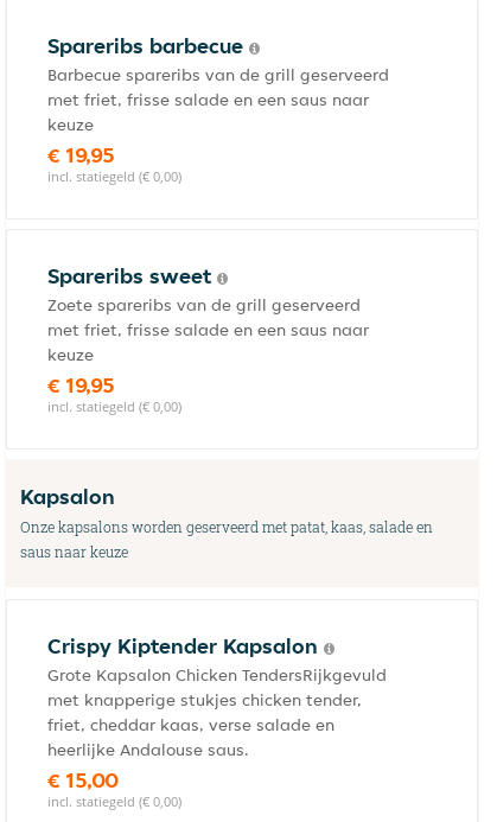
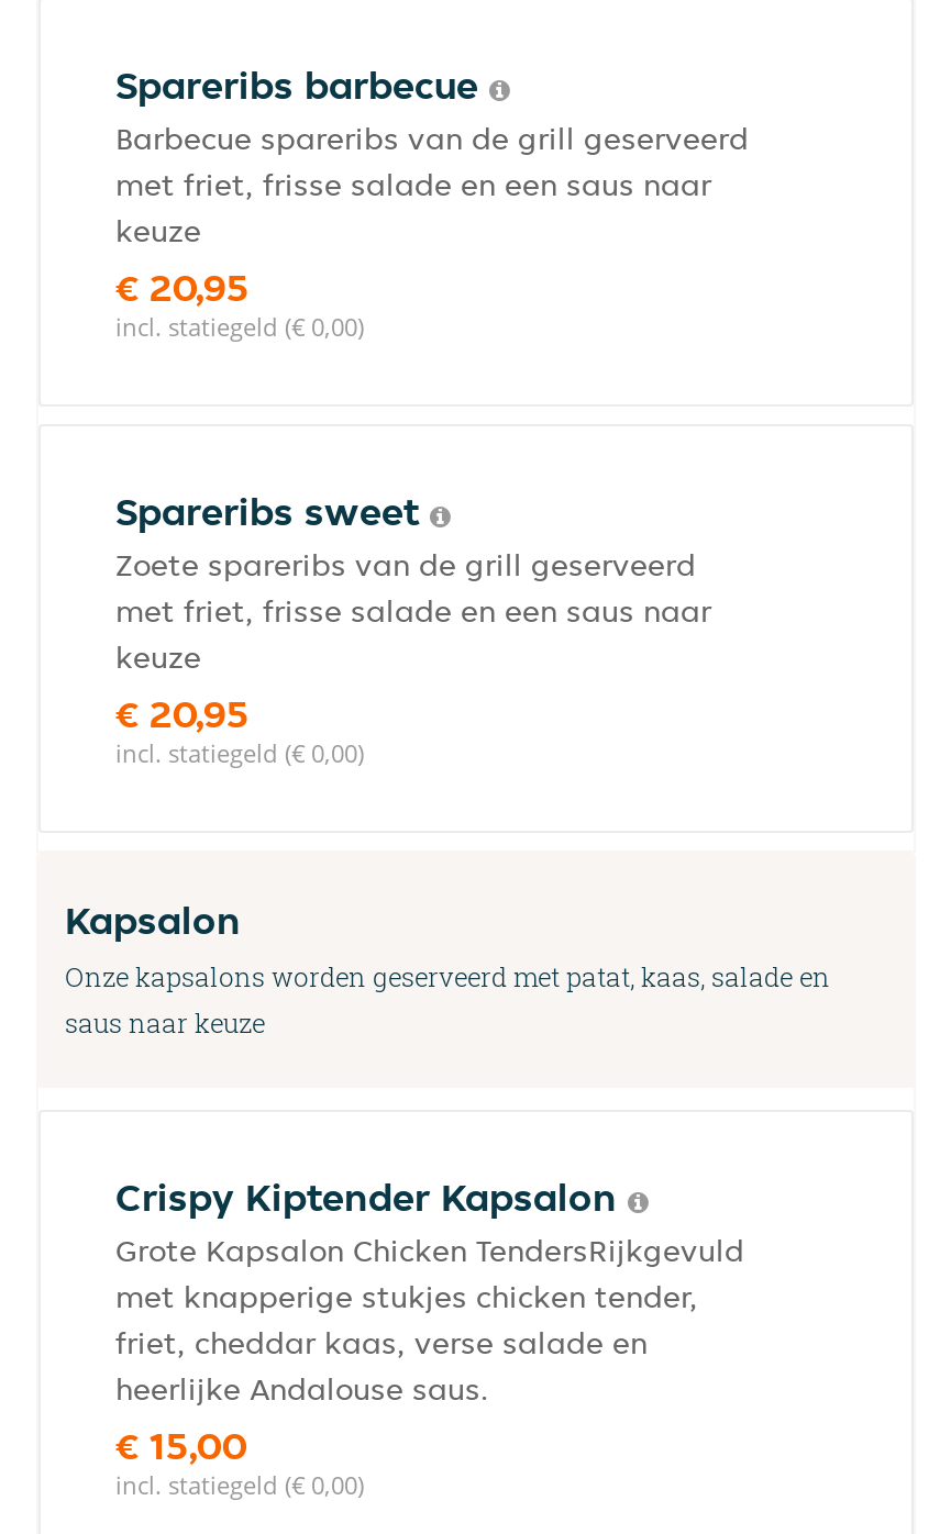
[47,141,114,168] € 19,95 -> [115,262,248,312] € 20,95
[47,371,114,399] € 19,95 -> [115,688,248,738] € 20,95

